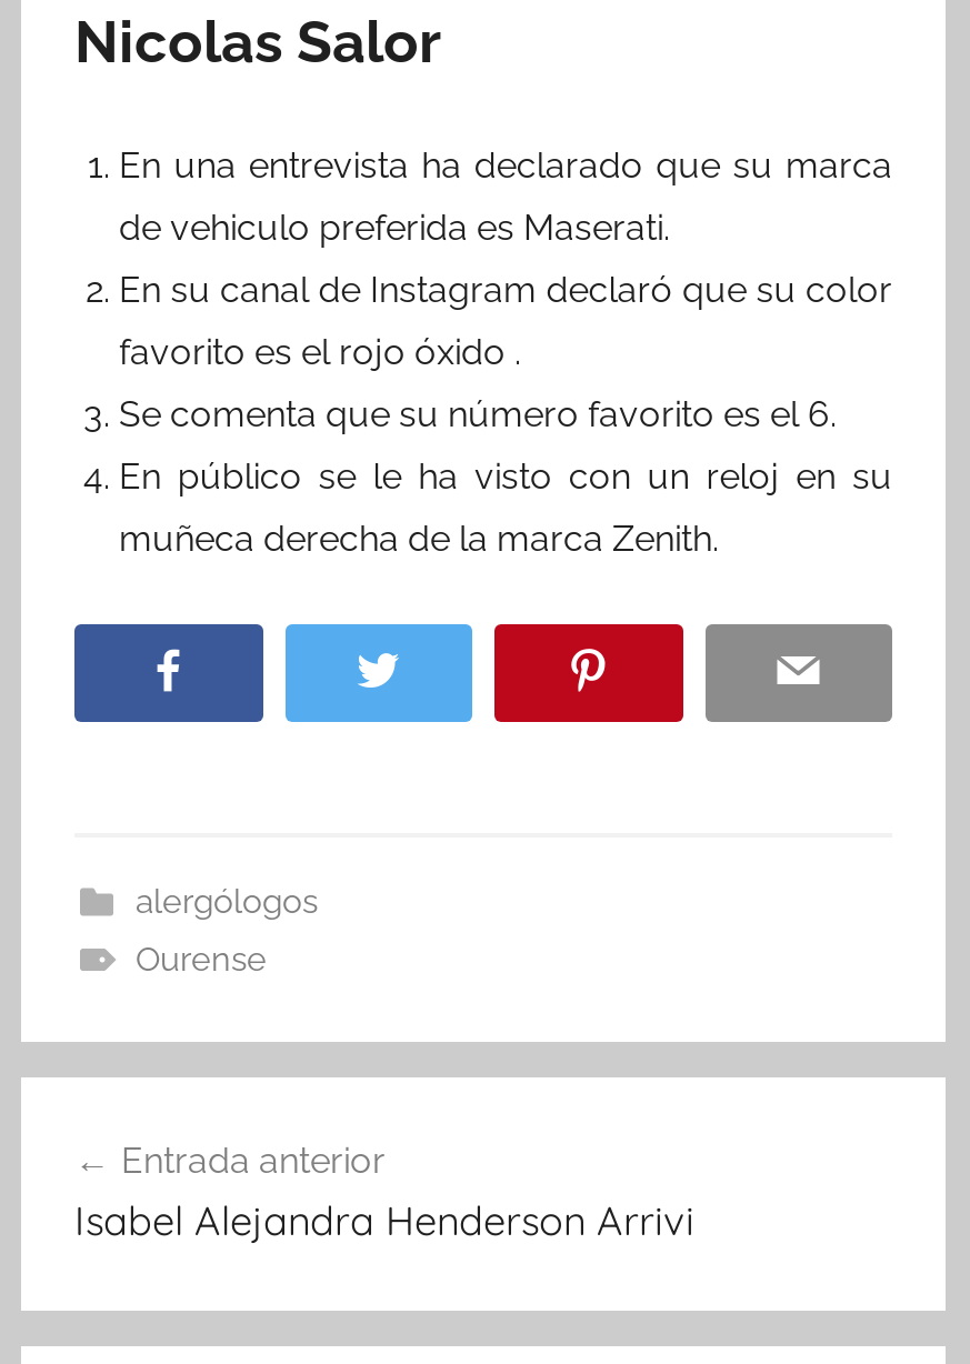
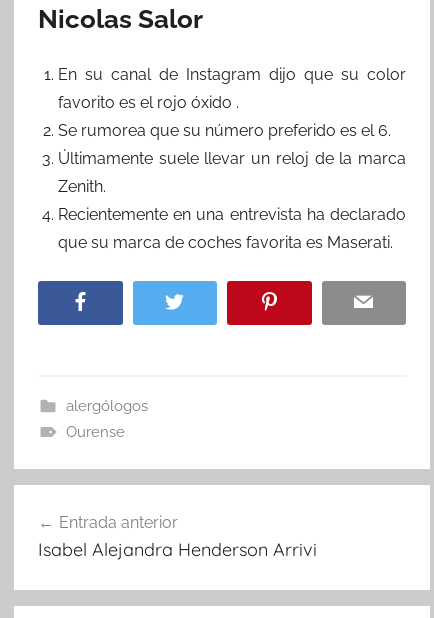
[119,144,892,311] En una entrevista ha declarado que su marca | de vehiculo preferida es Maserati. | En su canal de Instagram declaró que su color -> [58,65,406,84] En su canal de Instagram dijo que su color
moved [119,331,521,373] -> [58,93,239,112]: favorito es el rojo óxido .
[119,393,892,560] Se comenta que su número favorito es el 6. | En público se le ha visto con un reloj en su | muñeca derecha de la marca Zenith. -> [58,121,406,252] Se rumorea que su número preferido es el 6. | Últimamente suele llevar un reloj de la marca | Zenith. | Recientemente en una entrevista ha declarado | que su marca de coches favorita es Maserati.

